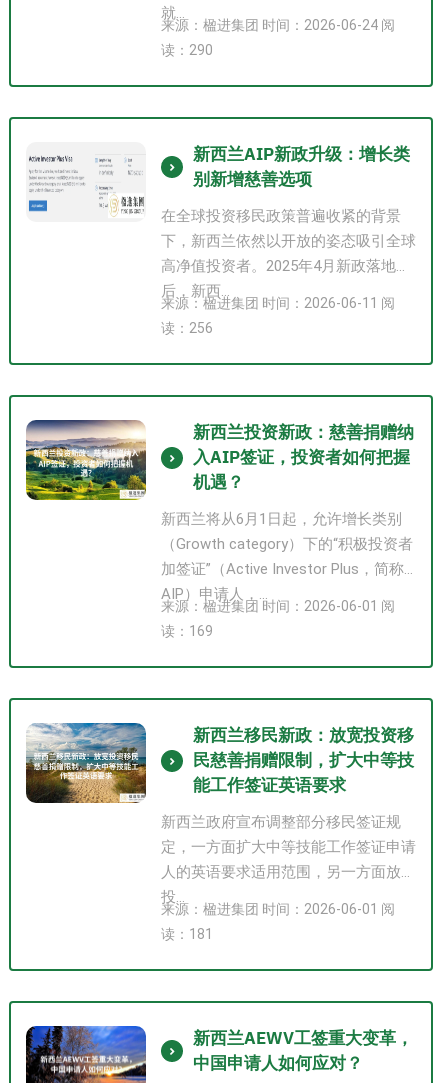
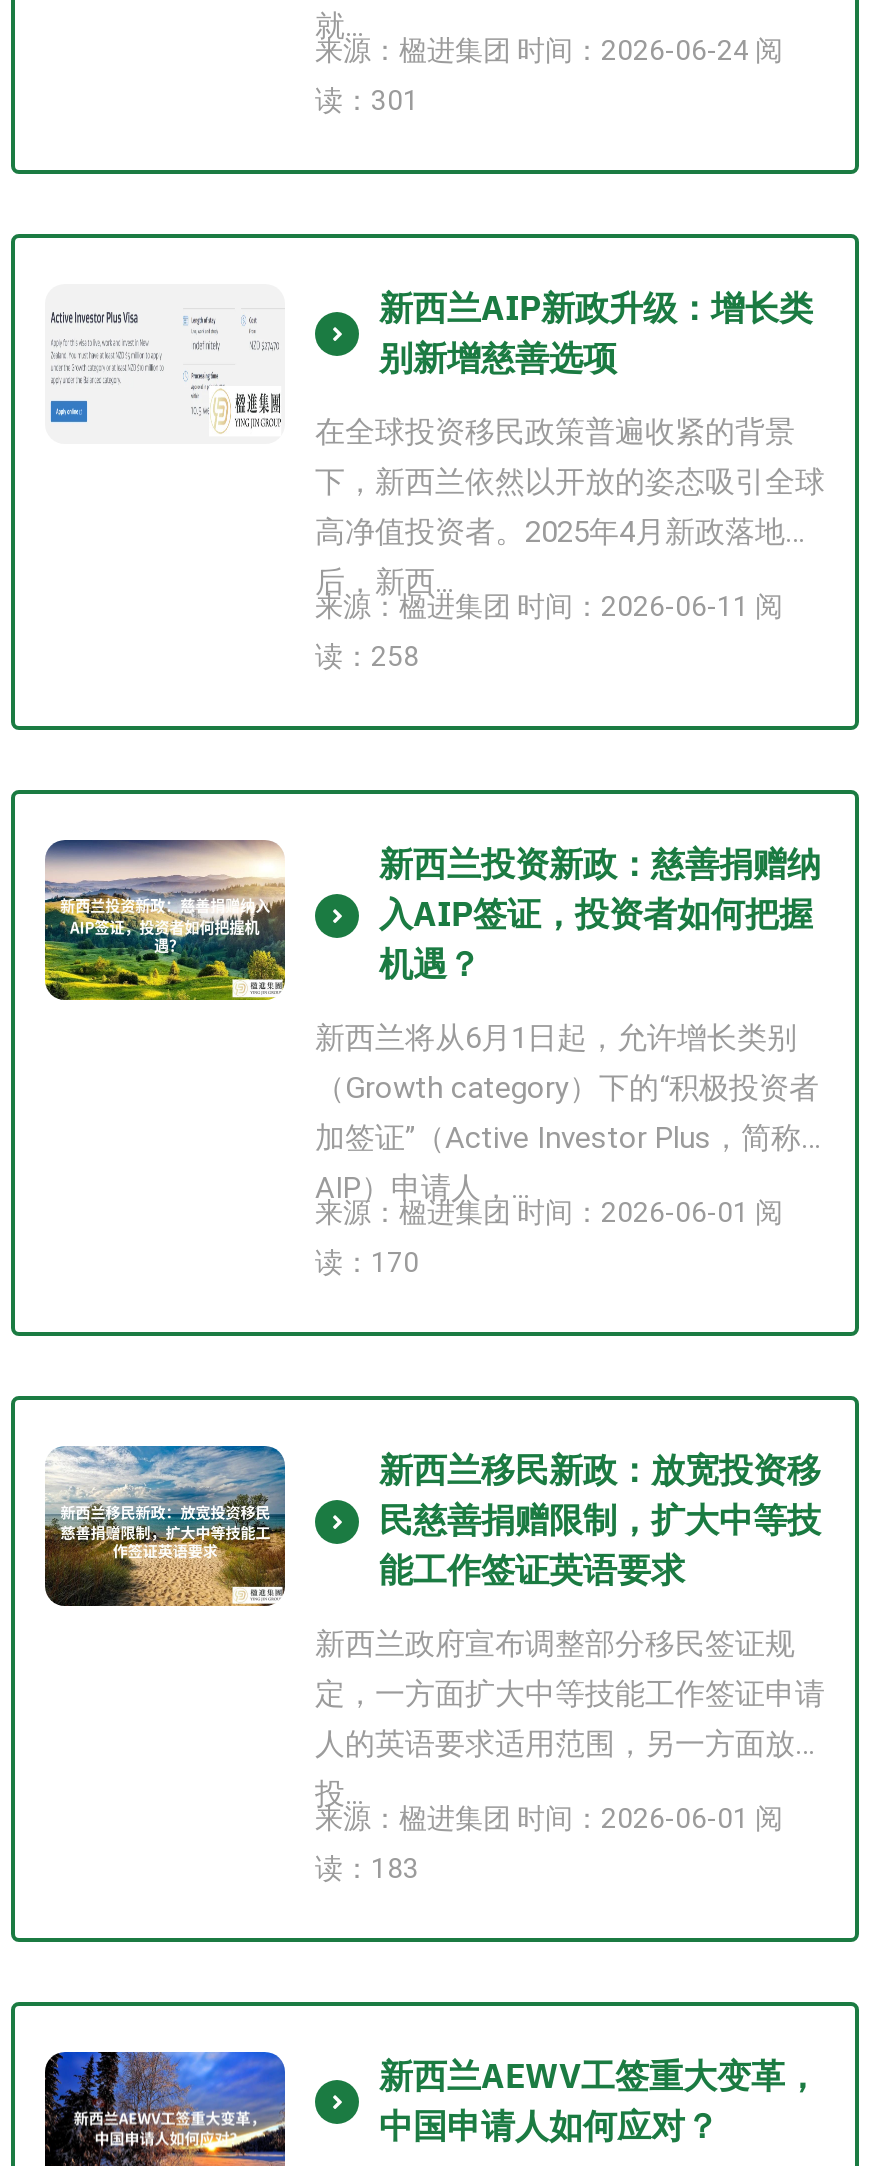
[161,42,213,58] 读：290 -> [315,84,419,116] 读：301
[161,320,213,336] 读：256 -> [315,640,419,672] 读：258
[161,623,213,639] 读：169 -> [315,1246,419,1278] 读：170
[161,926,213,942] 读：181 -> [315,1852,419,1884] 读：183

